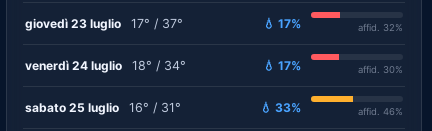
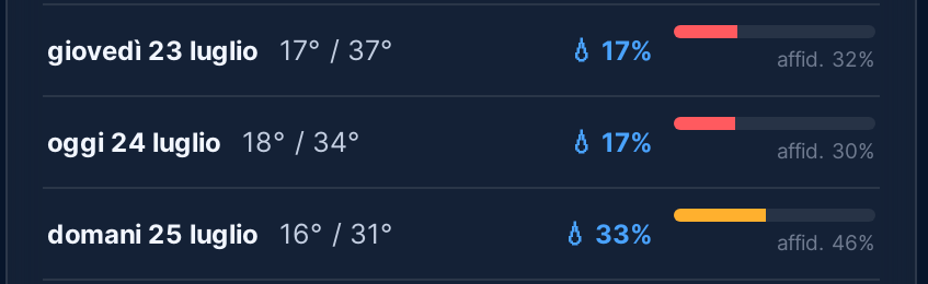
[25,57,122,72] venerdì 24 luglio -> [47,125,220,157] oggi 24 luglio
[25,99,119,114] sabato 25 luglio -> [47,216,257,249] domani 25 luglio

